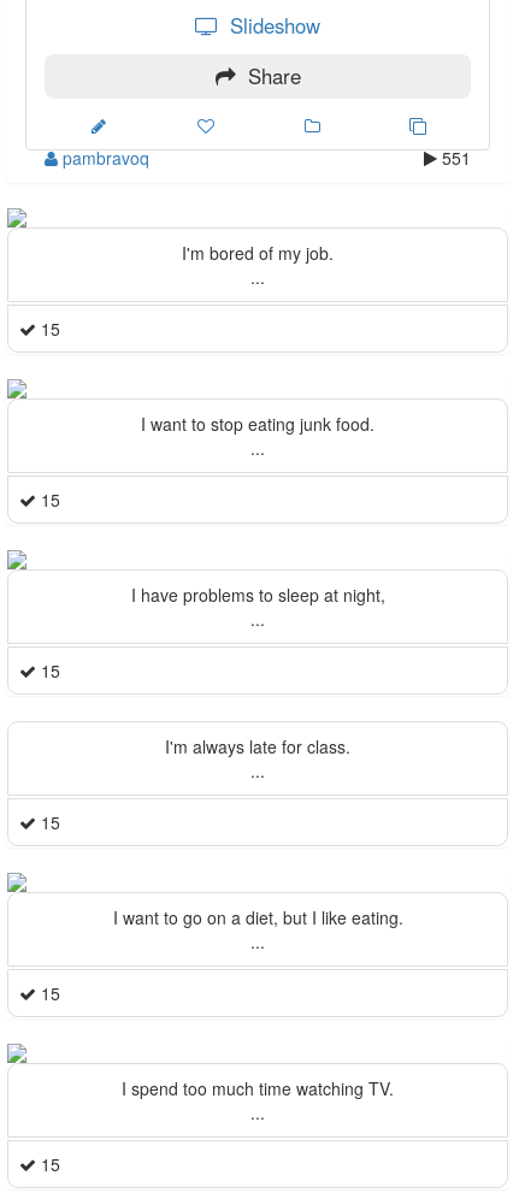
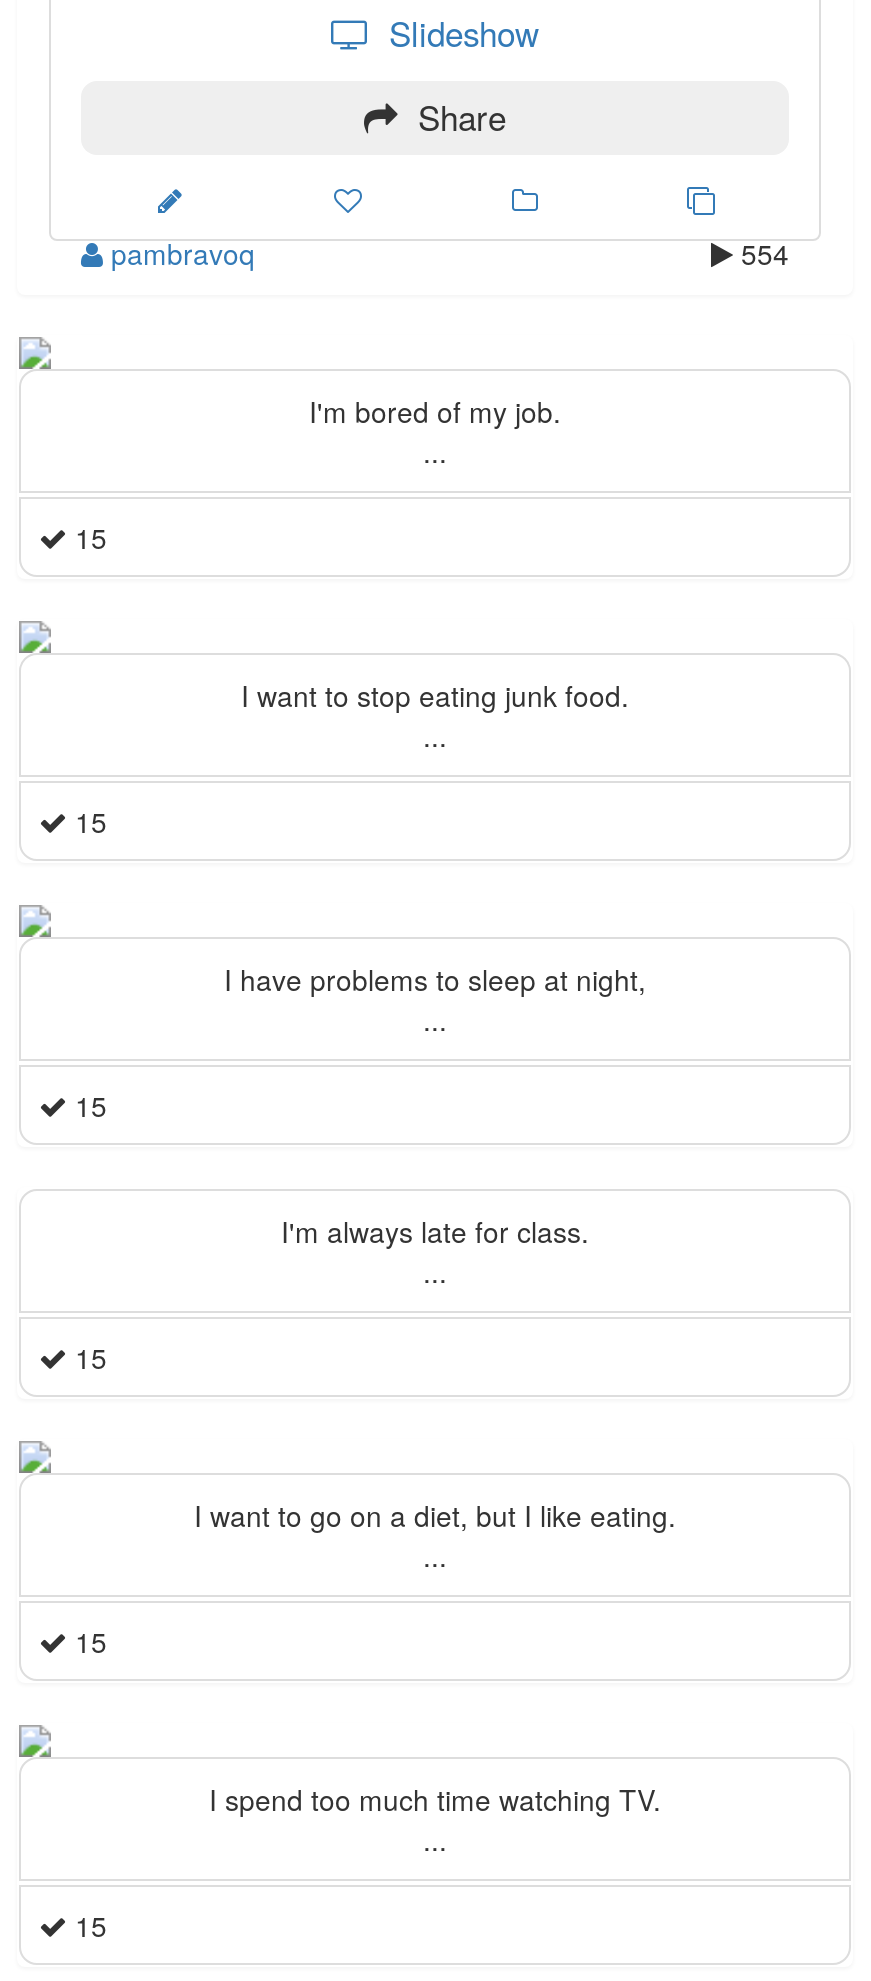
[437,146,471,170] 551 -> [733,233,789,273] 554

